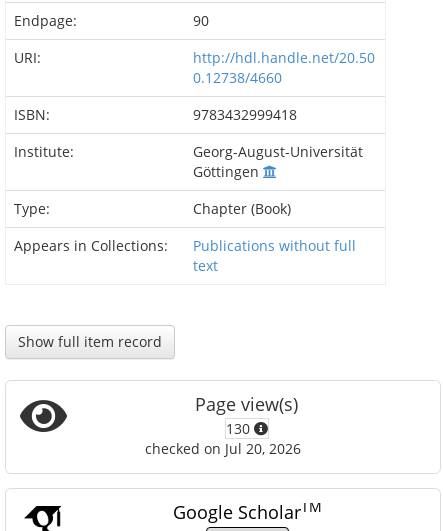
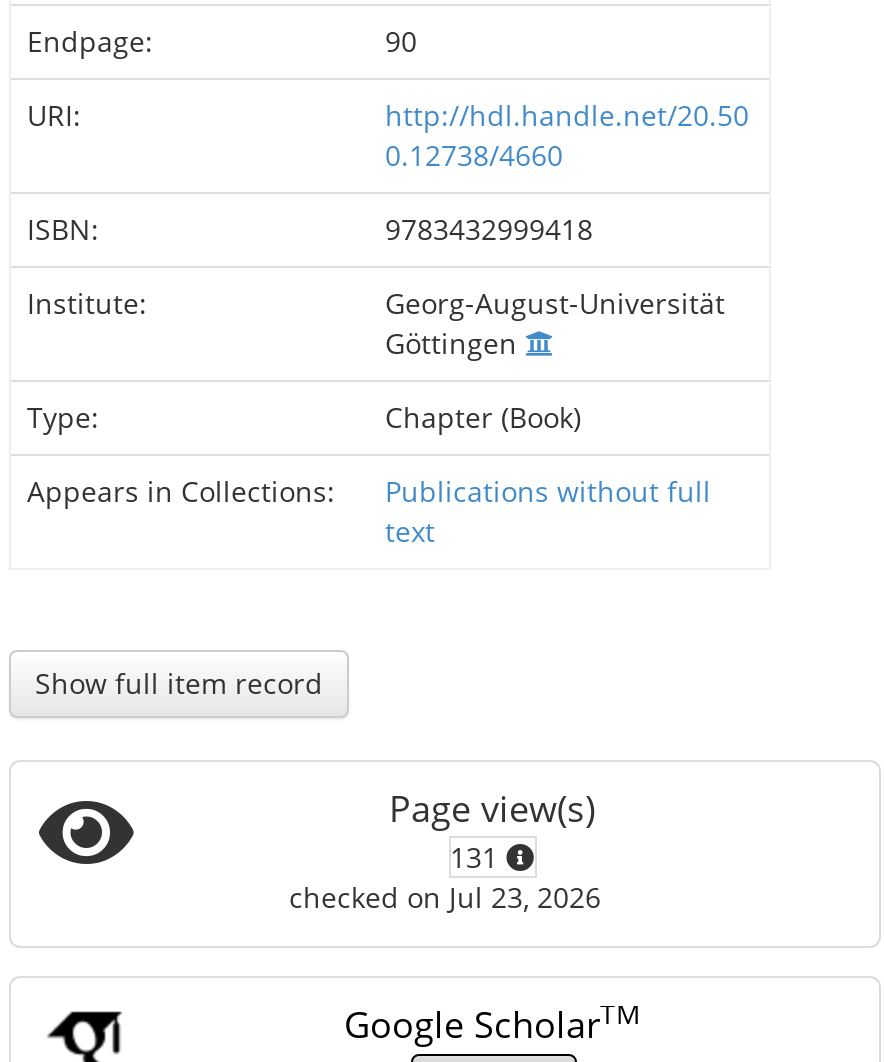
[225,419,253,438] 130 -> [450,838,506,876] 131
[145,439,301,458] checked on Jul 20, 2026 -> [289,878,601,916] checked on Jul 23, 2026

